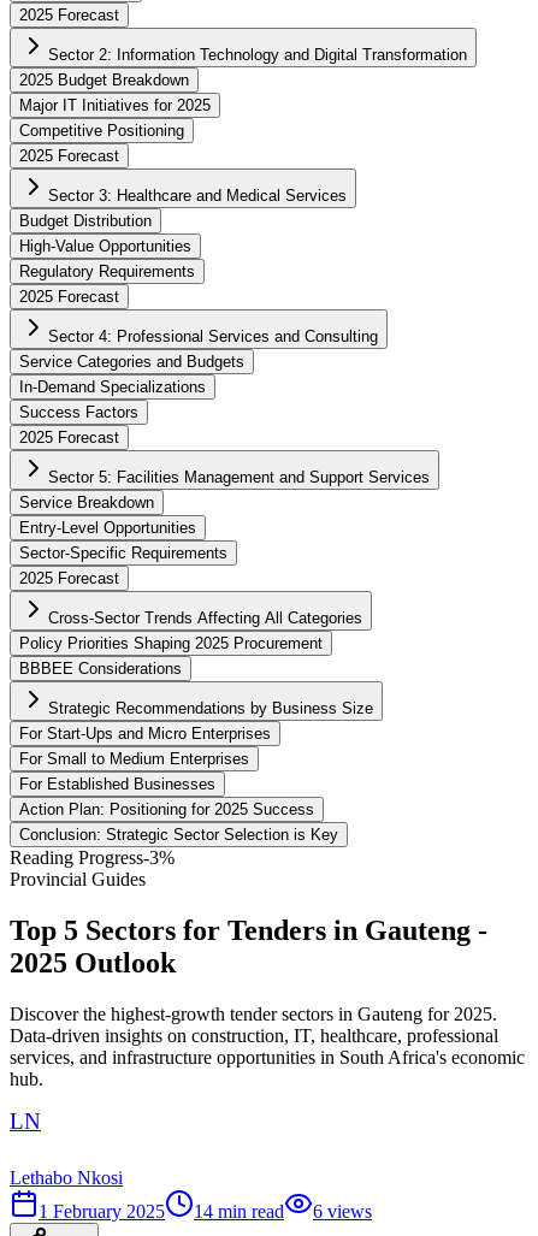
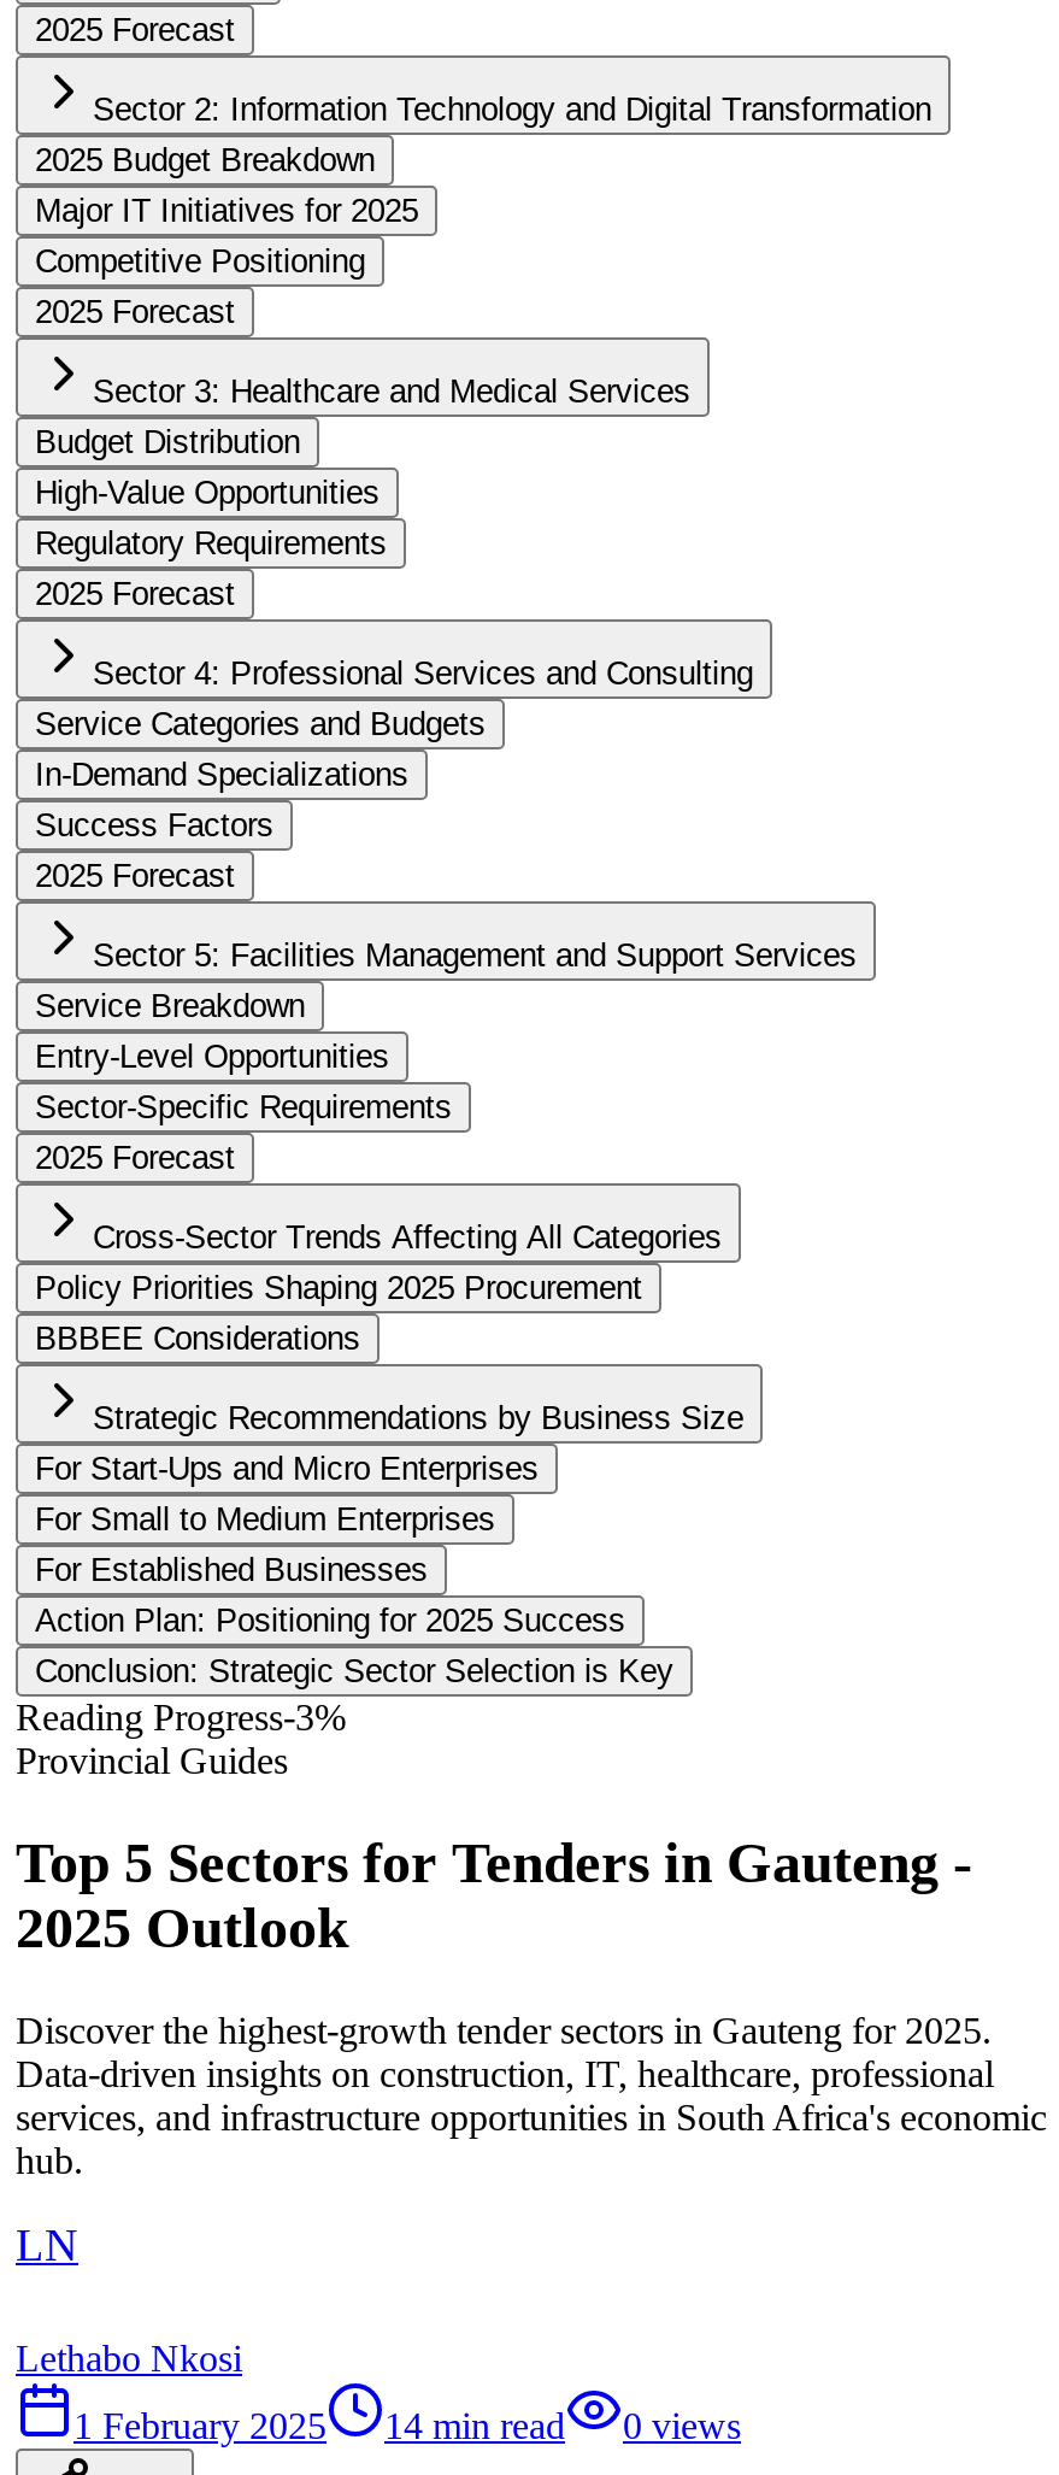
[39,1201,372,1221] 1 February 2025 14 min read 6 views -> [73,2405,741,2446] 1 February 2025 14 min read 0 views

